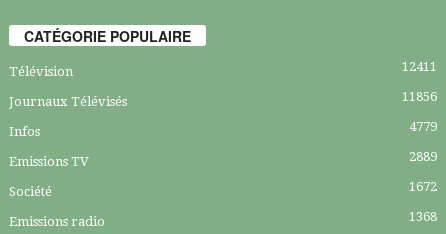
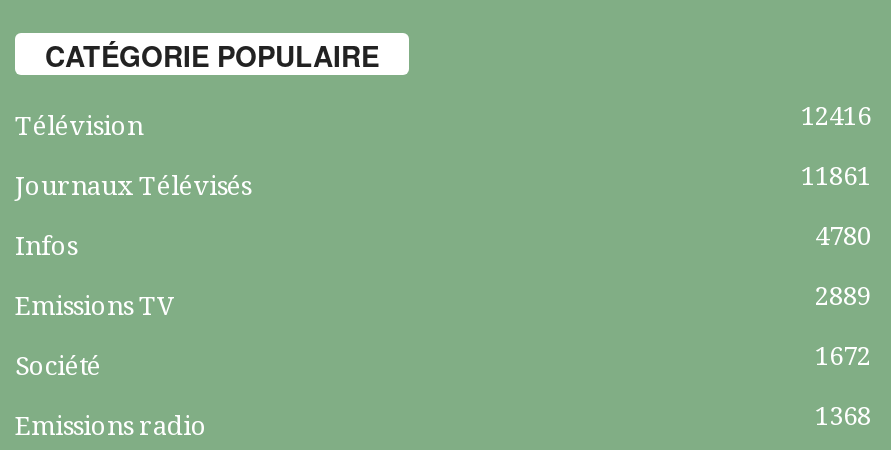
[402,59,437,74] 12411 -> [801,101,871,131] 12416
[402,89,437,104] 11856 -> [801,161,871,191] 11861
[409,119,437,134] 4779 -> [815,221,871,251] 4780

